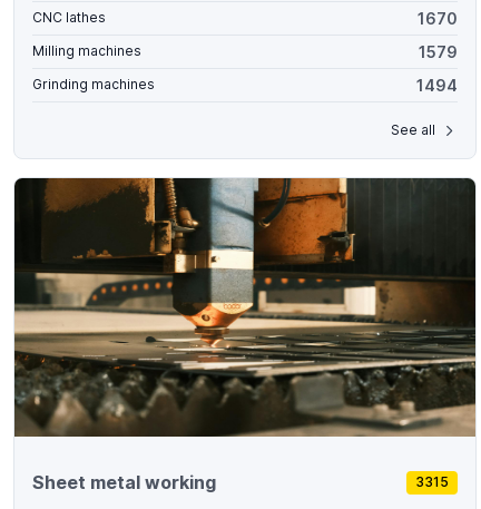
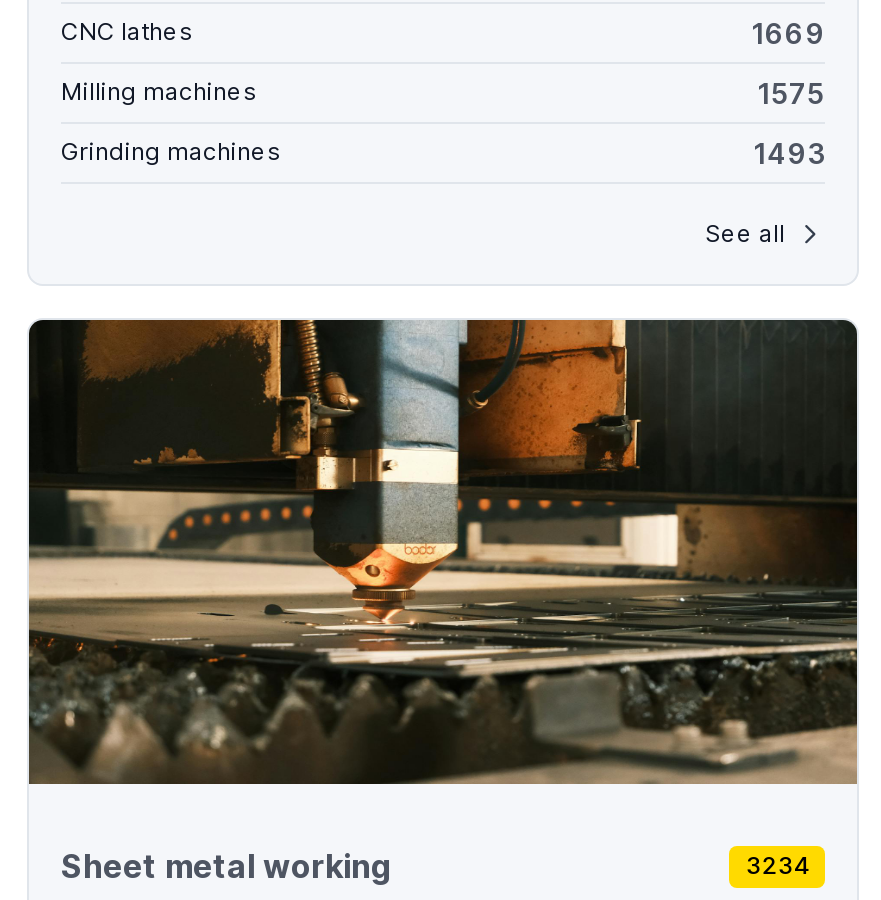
[418,8,458,27] 1670 -> [751,15,825,49] 1669
[419,42,458,61] 1579 -> [757,75,825,109] 1575
[416,75,458,94] 1494 -> [753,135,825,169] 1493
[416,474,449,491] 3315 -> [745,851,809,881] 3234

